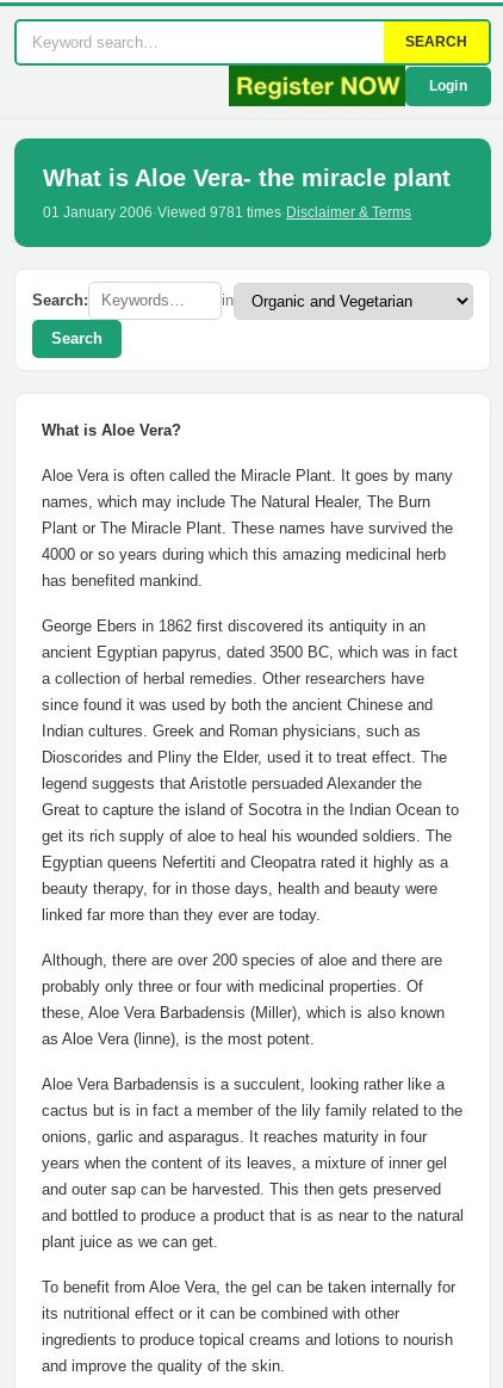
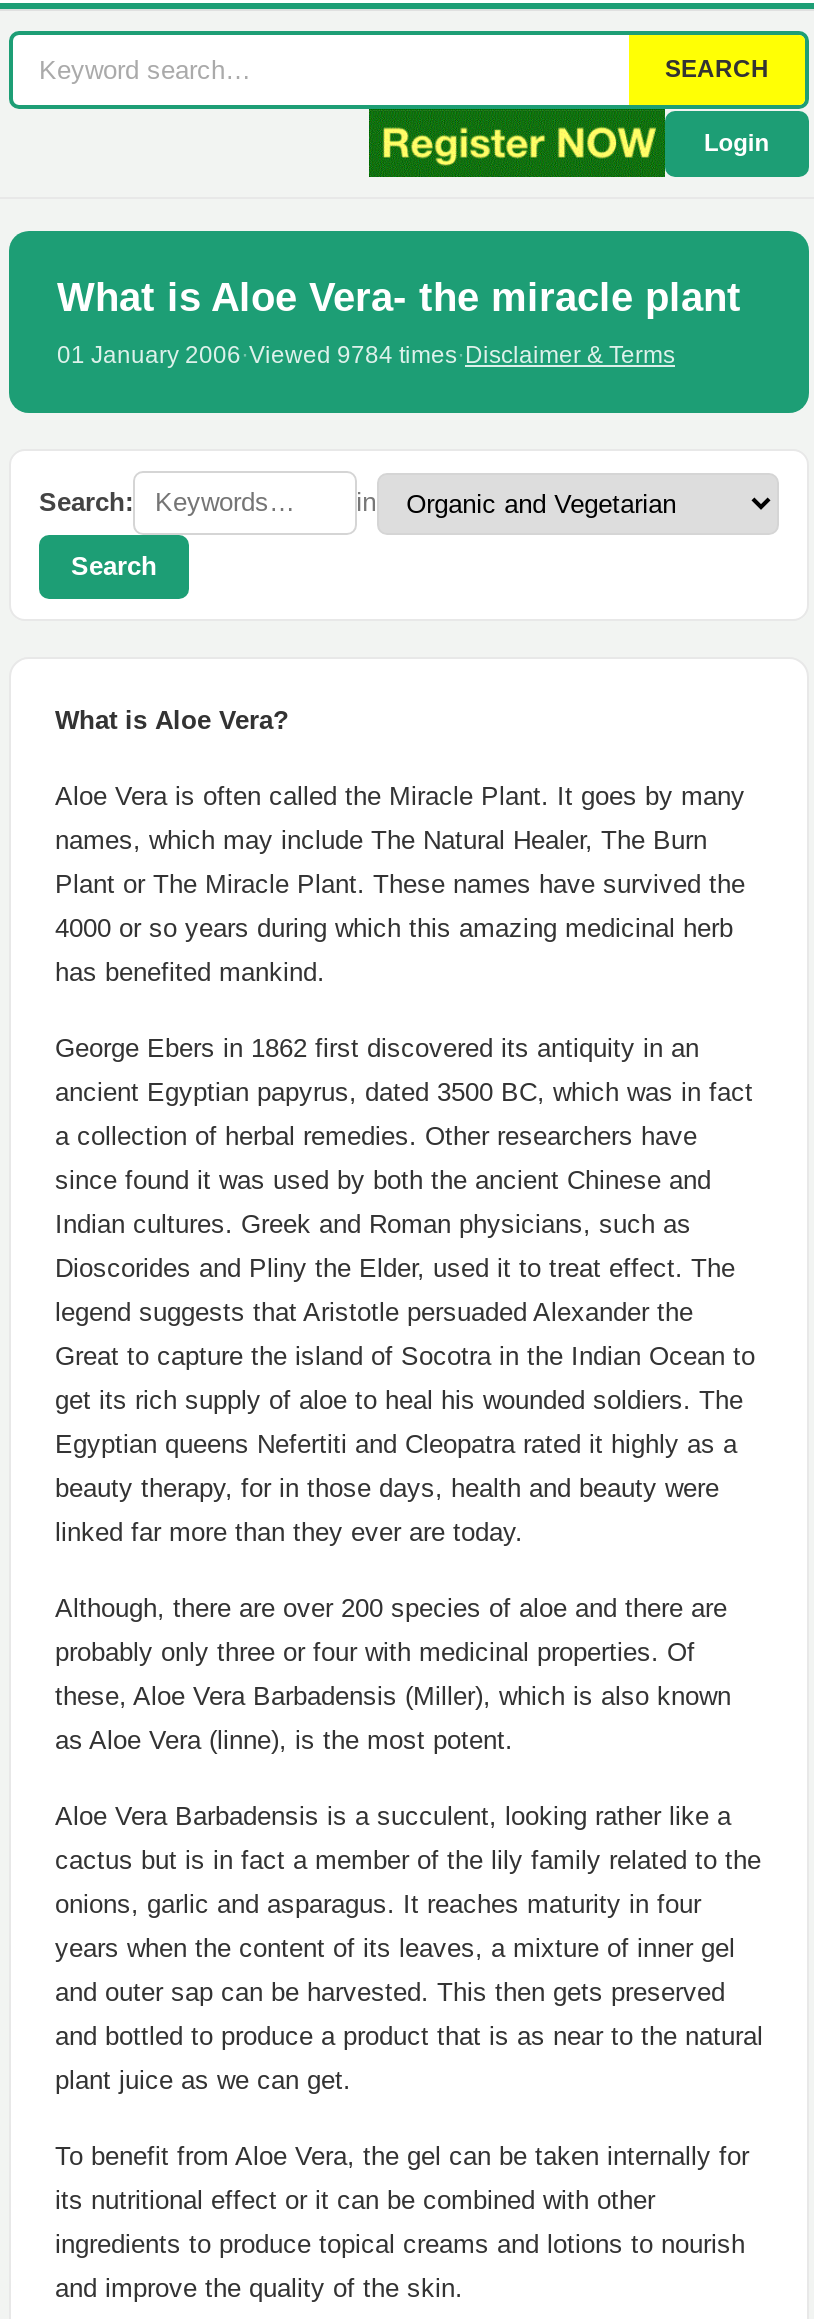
[43,204,411,221] 01 January 2006 · Viewed 9781 times · Disclaimer & Terms -> [57,341,675,369] 01 January 2006 · Viewed 9784 times · Disclaimer & Terms

